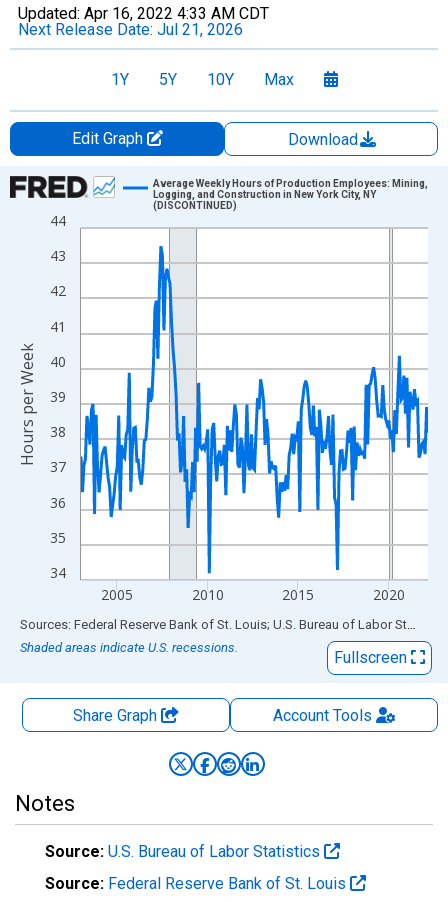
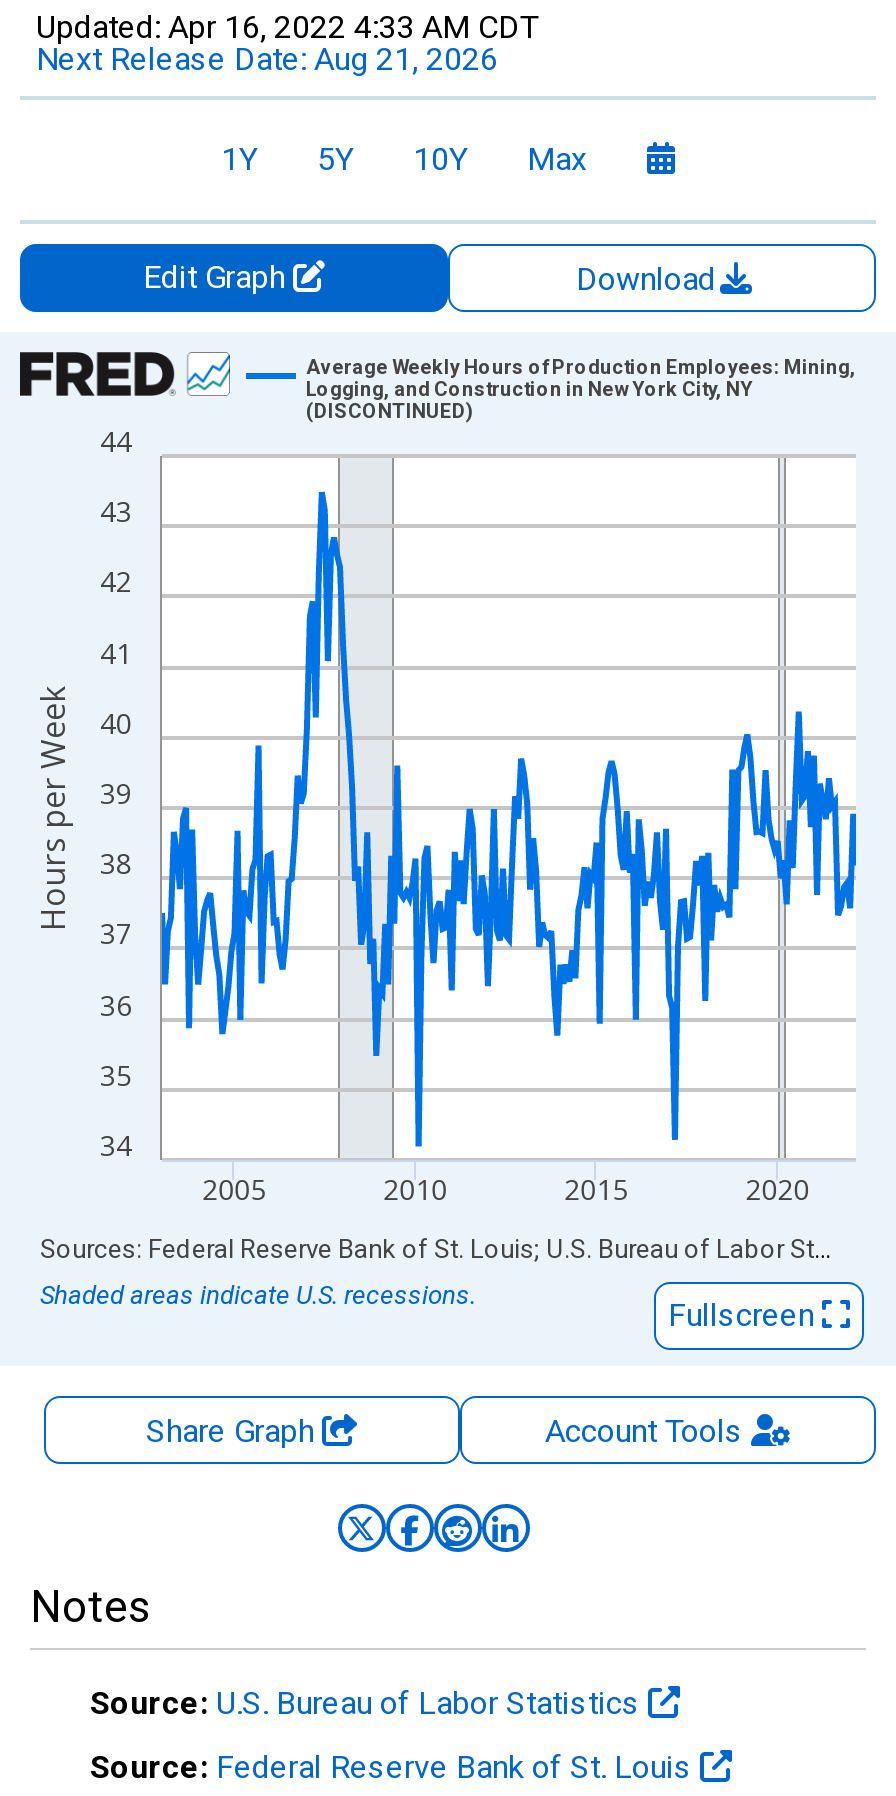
[18,20,243,39] Next Release Date: Jul 21, 2026 -> [36,40,498,78] Next Release Date: Aug 21, 2026

